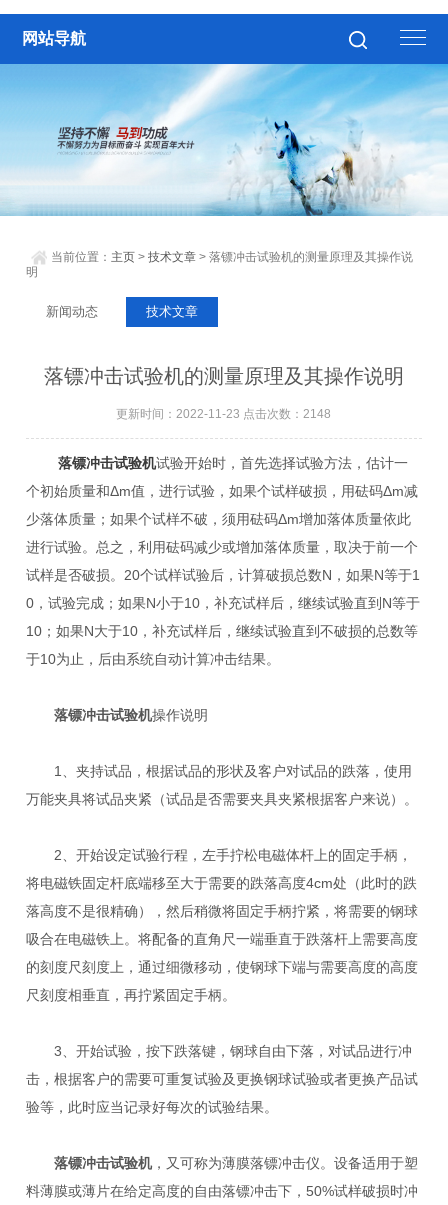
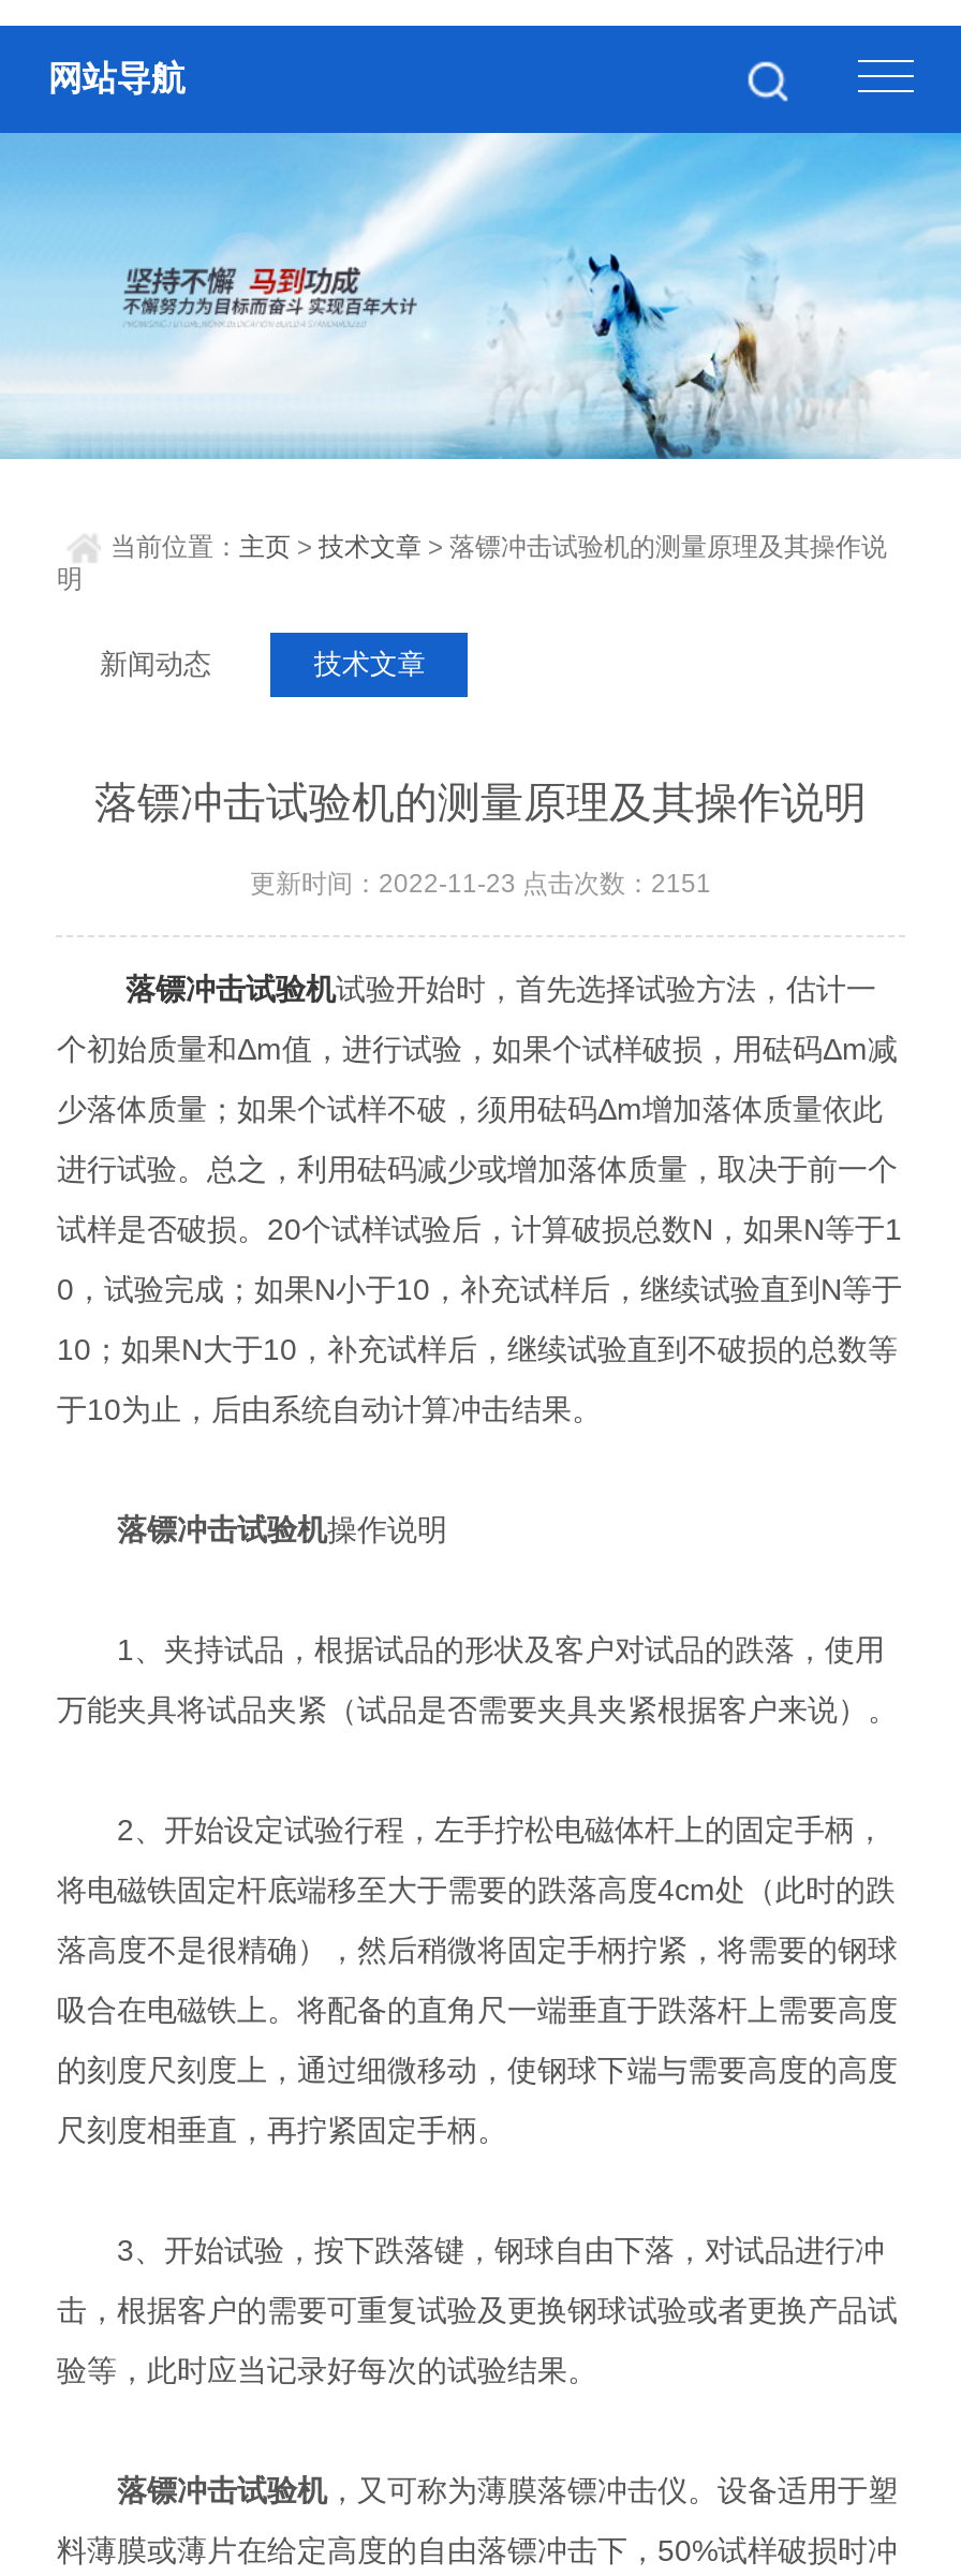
[116,407,331,421] 更新时间：2022-11-23 点击次数：2148 -> [250,868,711,898] 更新时间：2022-11-23 点击次数：2151

